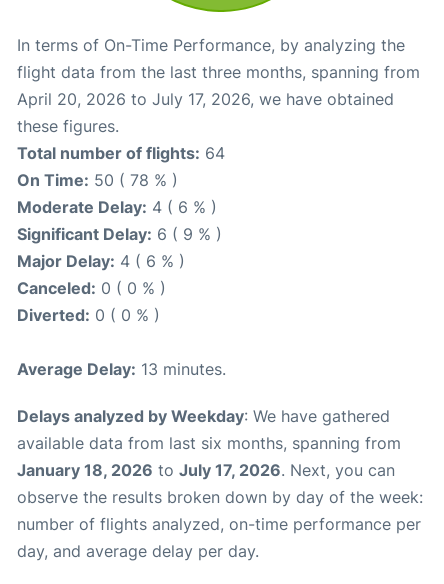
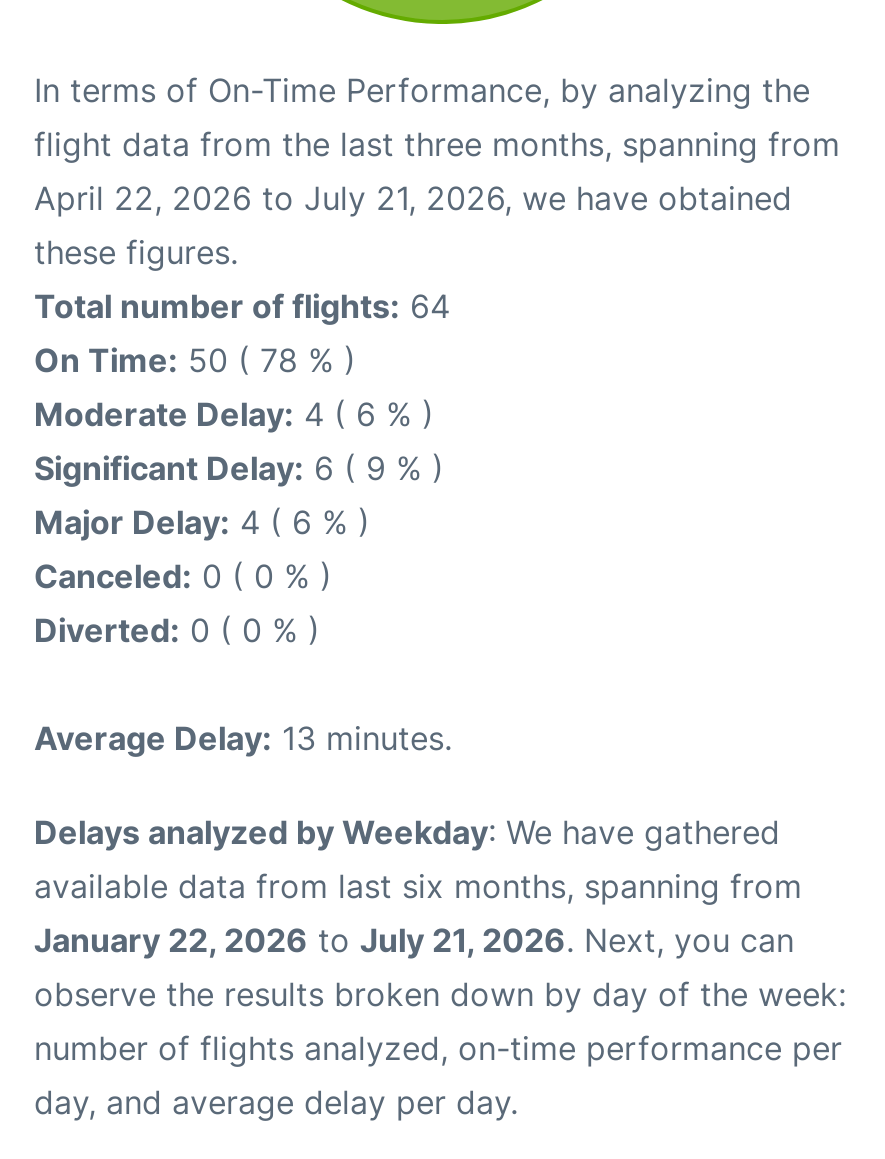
[17,88,394,108] April 20, 2026 to July 17, 2026, we have obtained -> [34,177,792,217] April 22, 2026 to July 21, 2026, we have obtained
[17,459,395,479] January 18, 2026 to July 17, 2026. Next, you can -> [34,919,794,959] January 22, 2026 to July 21, 2026. Next, you can

